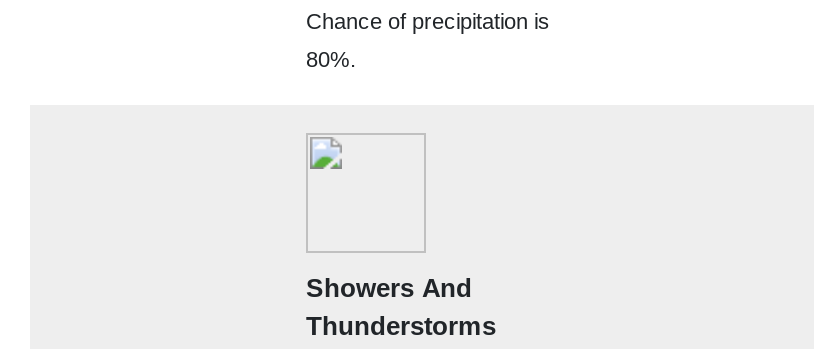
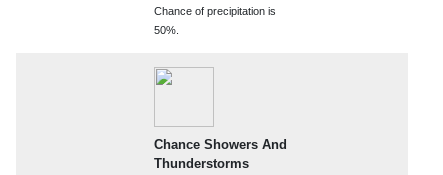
[306,47,356,71] 80%. -> [154,24,179,36] 50%.
[306,273,472,303] Showers And -> [154,137,287,152] Chance Showers And

